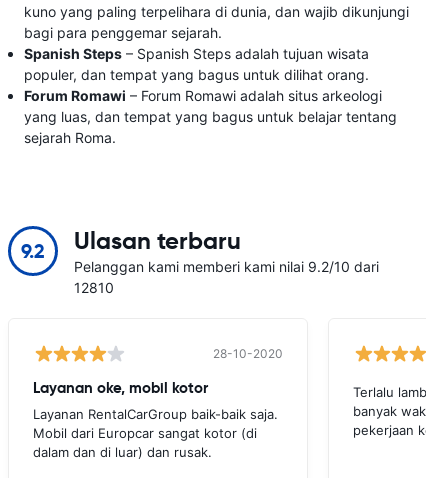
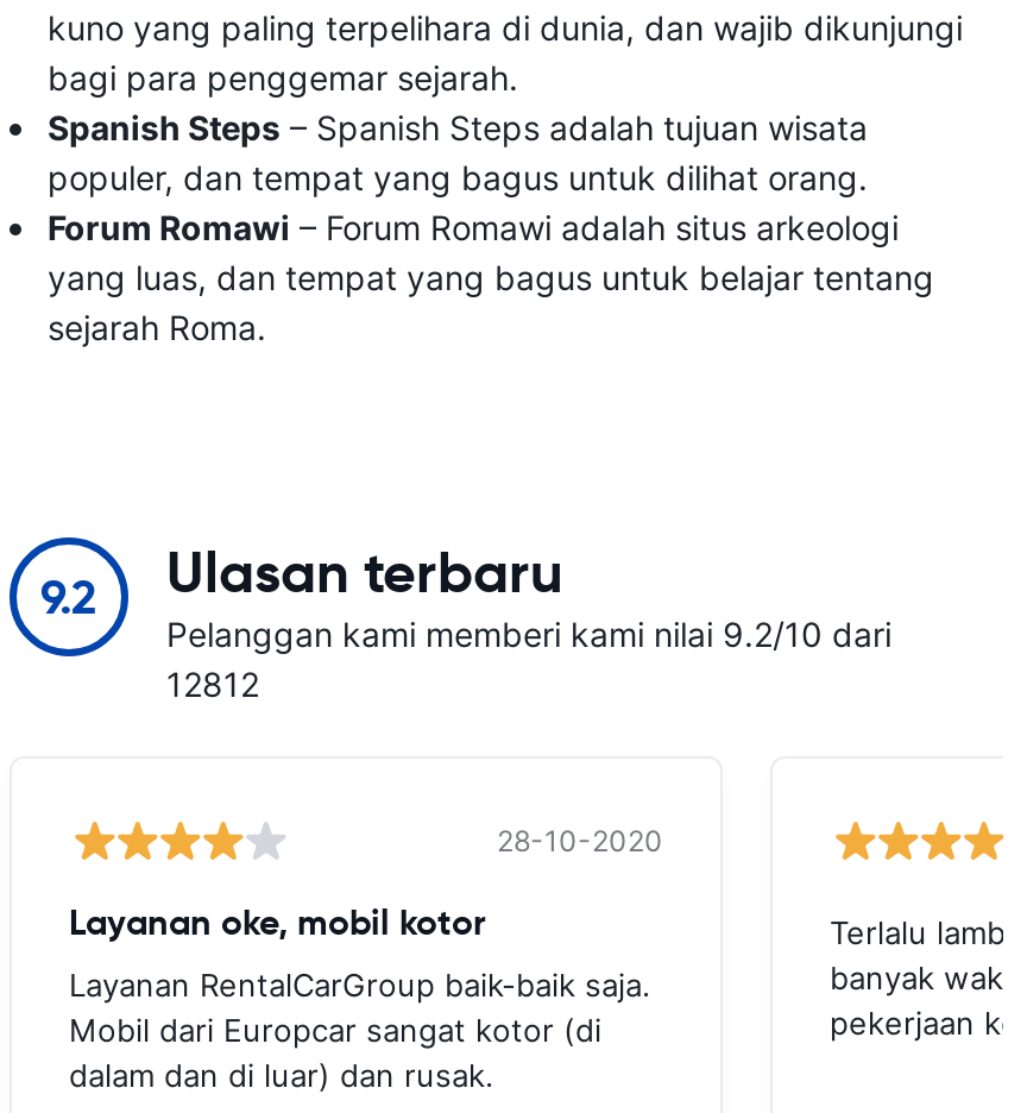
[74,279,114,296] 12810 -> [166,663,259,704] 12812

